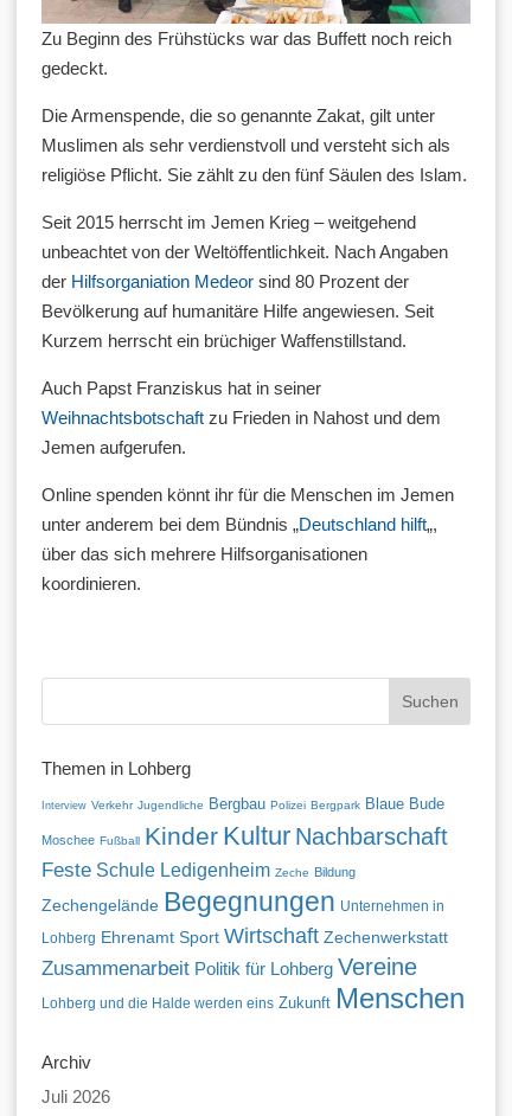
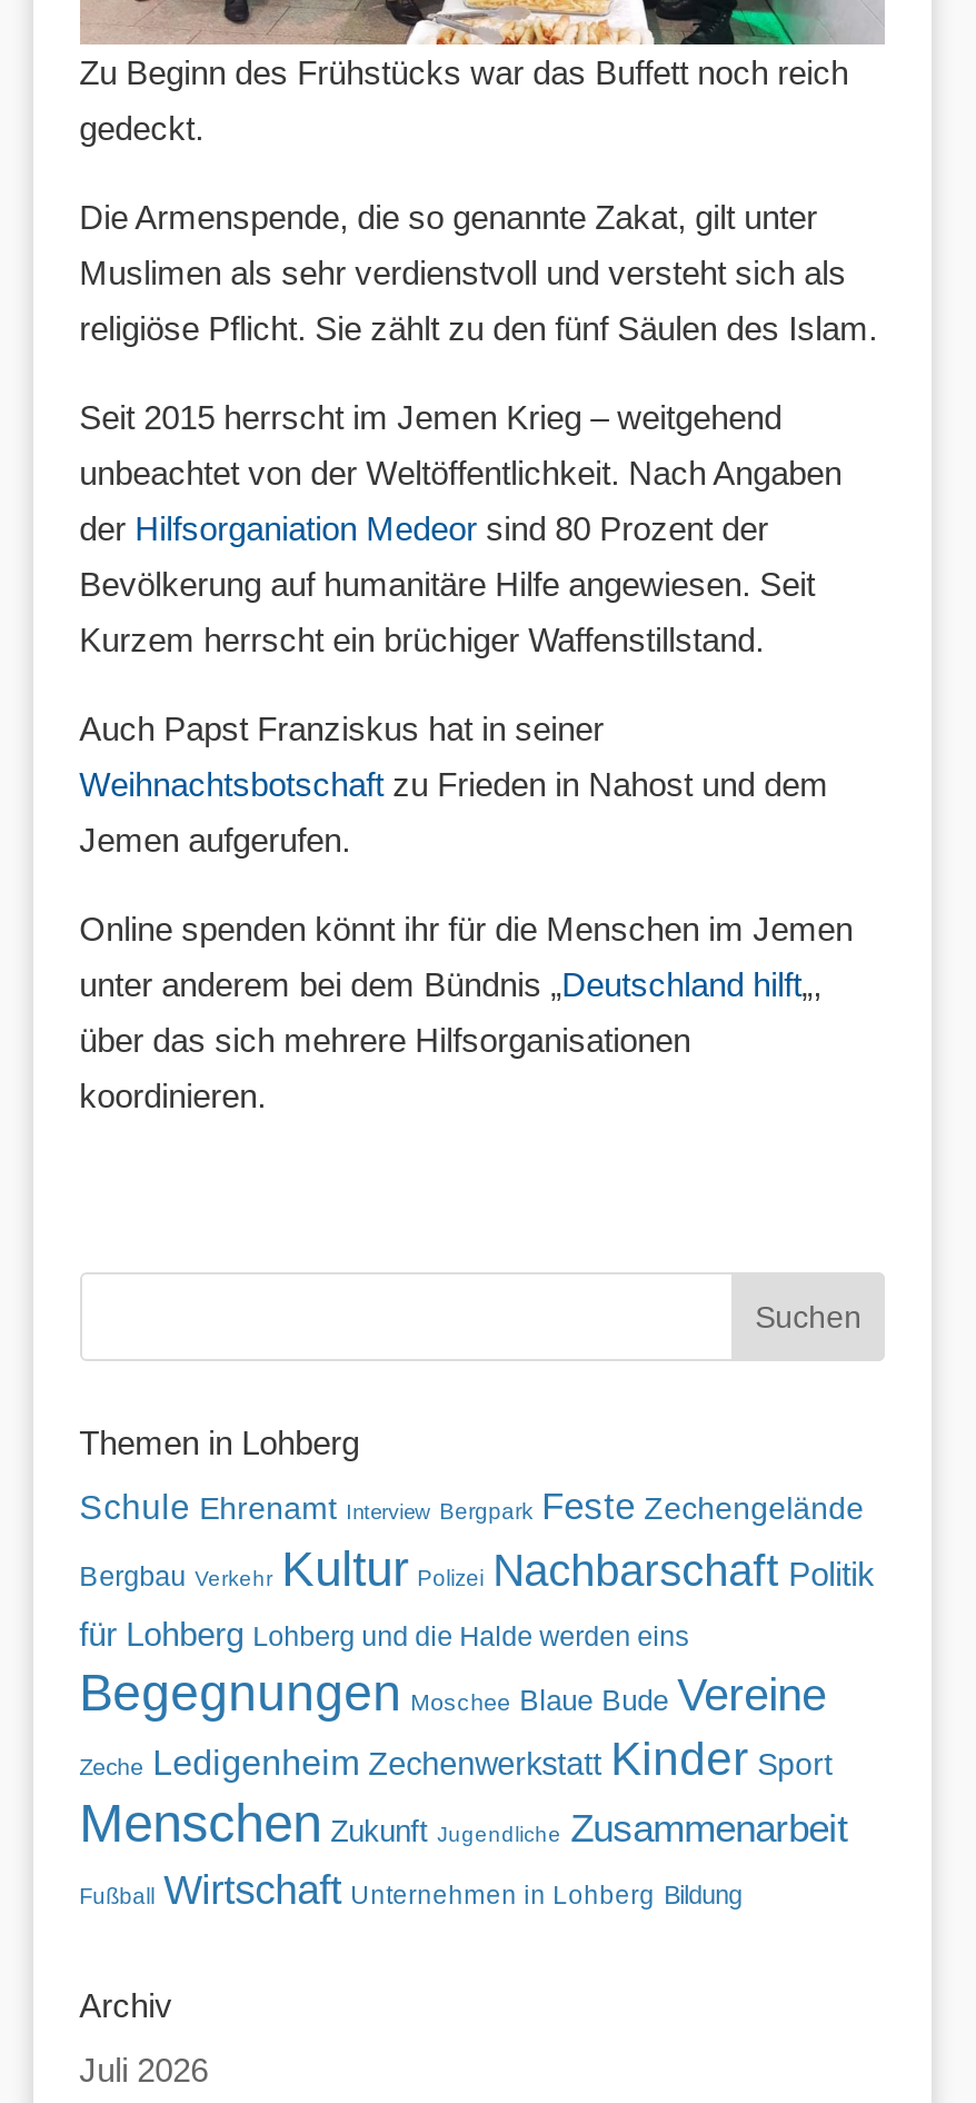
[41,795,464,1014] Interview Verkehr Jugendliche Bergbau Polizei Bergpark Blaue Bude | Moschee Fußball Kinder Kultur Nachbarschaft | Feste Schule Ledigenheim Zeche Bildung | Zechengelände Begegnungen Unternehmen in | Lohberg Ehrenamt Sport Wirtschaft Zechenwerkstatt | Zusammenarbeit Politik für Lohberg Vereine | Lohberg und die Halde werden eins Zukunft Menschen -> [79,1486,875,1913] Schule Ehrenamt Interview Bergpark Feste Zechengelände | Bergbau Verkehr Kultur Polizei Nachbarschaft Politik | für Lohberg Lohberg und die Halde werden eins | Begegnungen Moschee Blaue Bude Vereine | Zeche Ledigenheim Zechenwerkstatt Kinder Sport | Menschen Zukunft Jugendliche Zusammenarbeit | Fußball Wirtschaft Unternehmen in Lohberg Bildung

